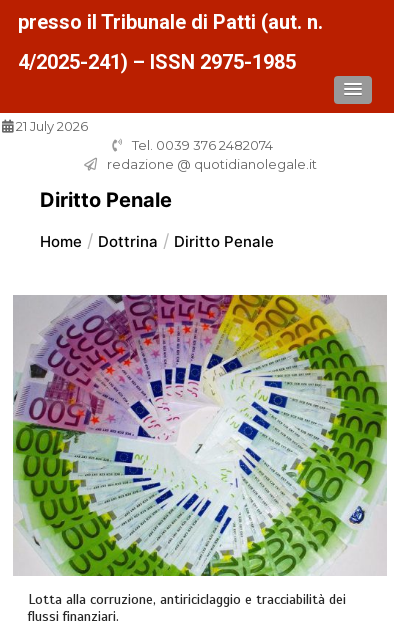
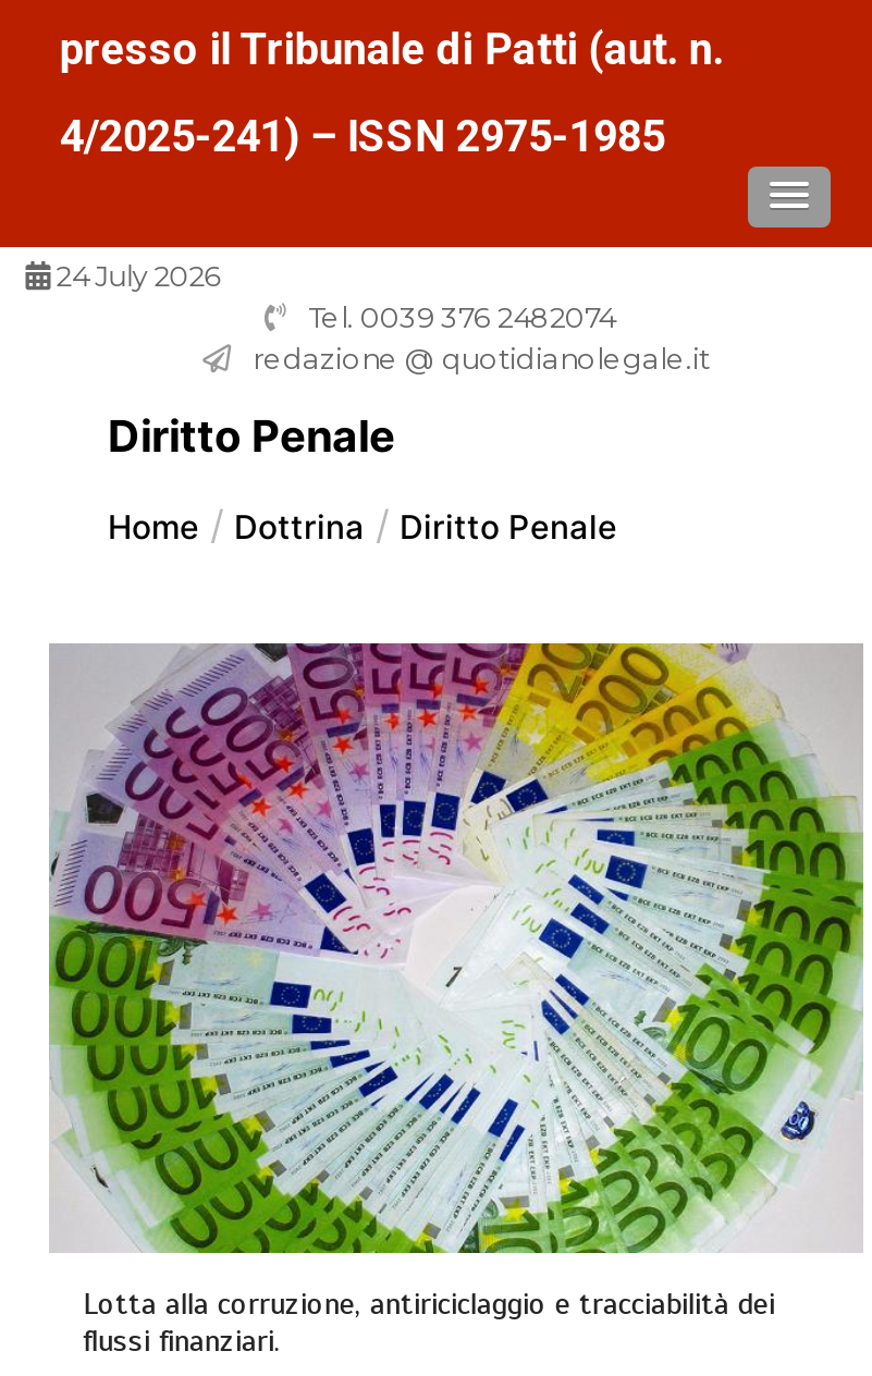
[13,118,88,134] 21 July 2026 -> [49,259,221,294] 24 July 2026

